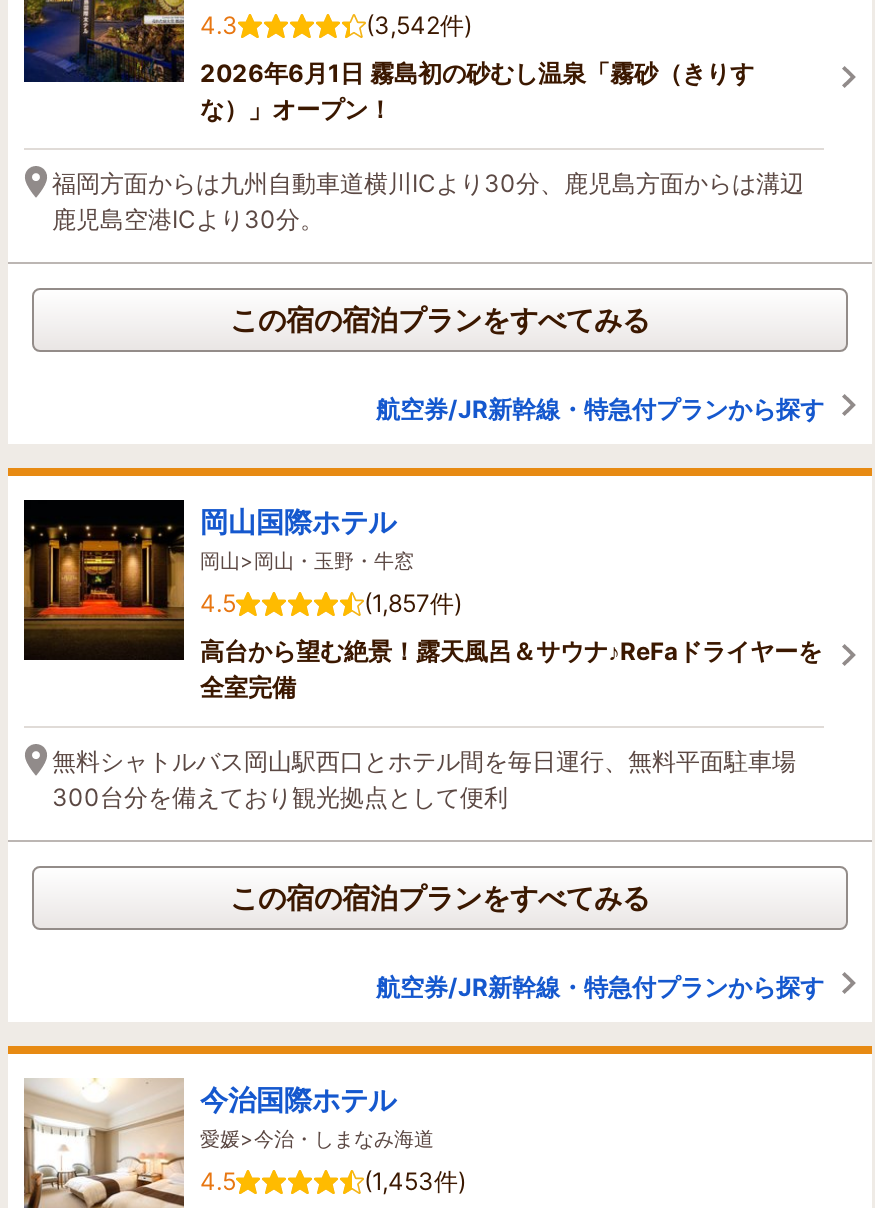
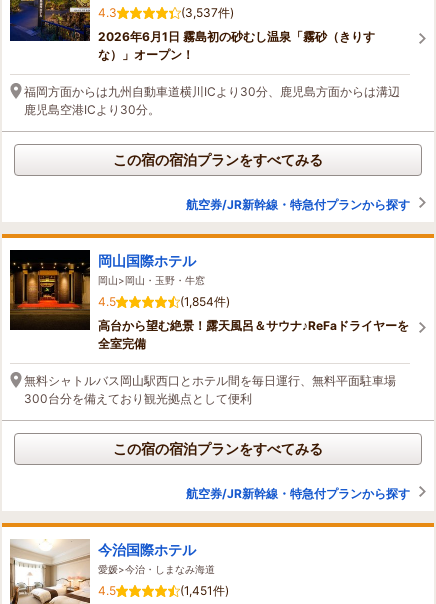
[366,9,472,39] (3,542件) -> [181,5,234,20] (3,537件)
[364,587,462,617] (1,857件) -> [180,294,230,309] (1,854件)
[364,1165,466,1195] (1,453件) -> [180,583,229,598] (1,451件)

